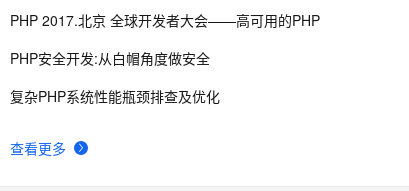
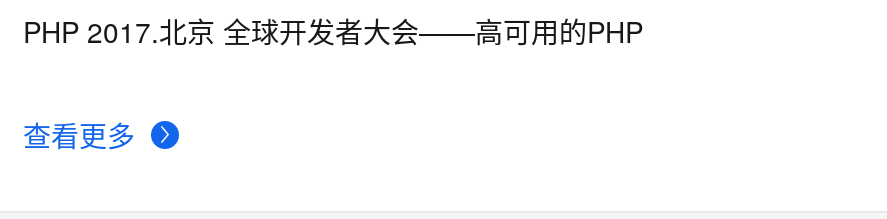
[10,47,220,105] PHP安全开发:从白帽角度做安全 | 复杂PHP系统性能瓶颈排查及优化 -> none

